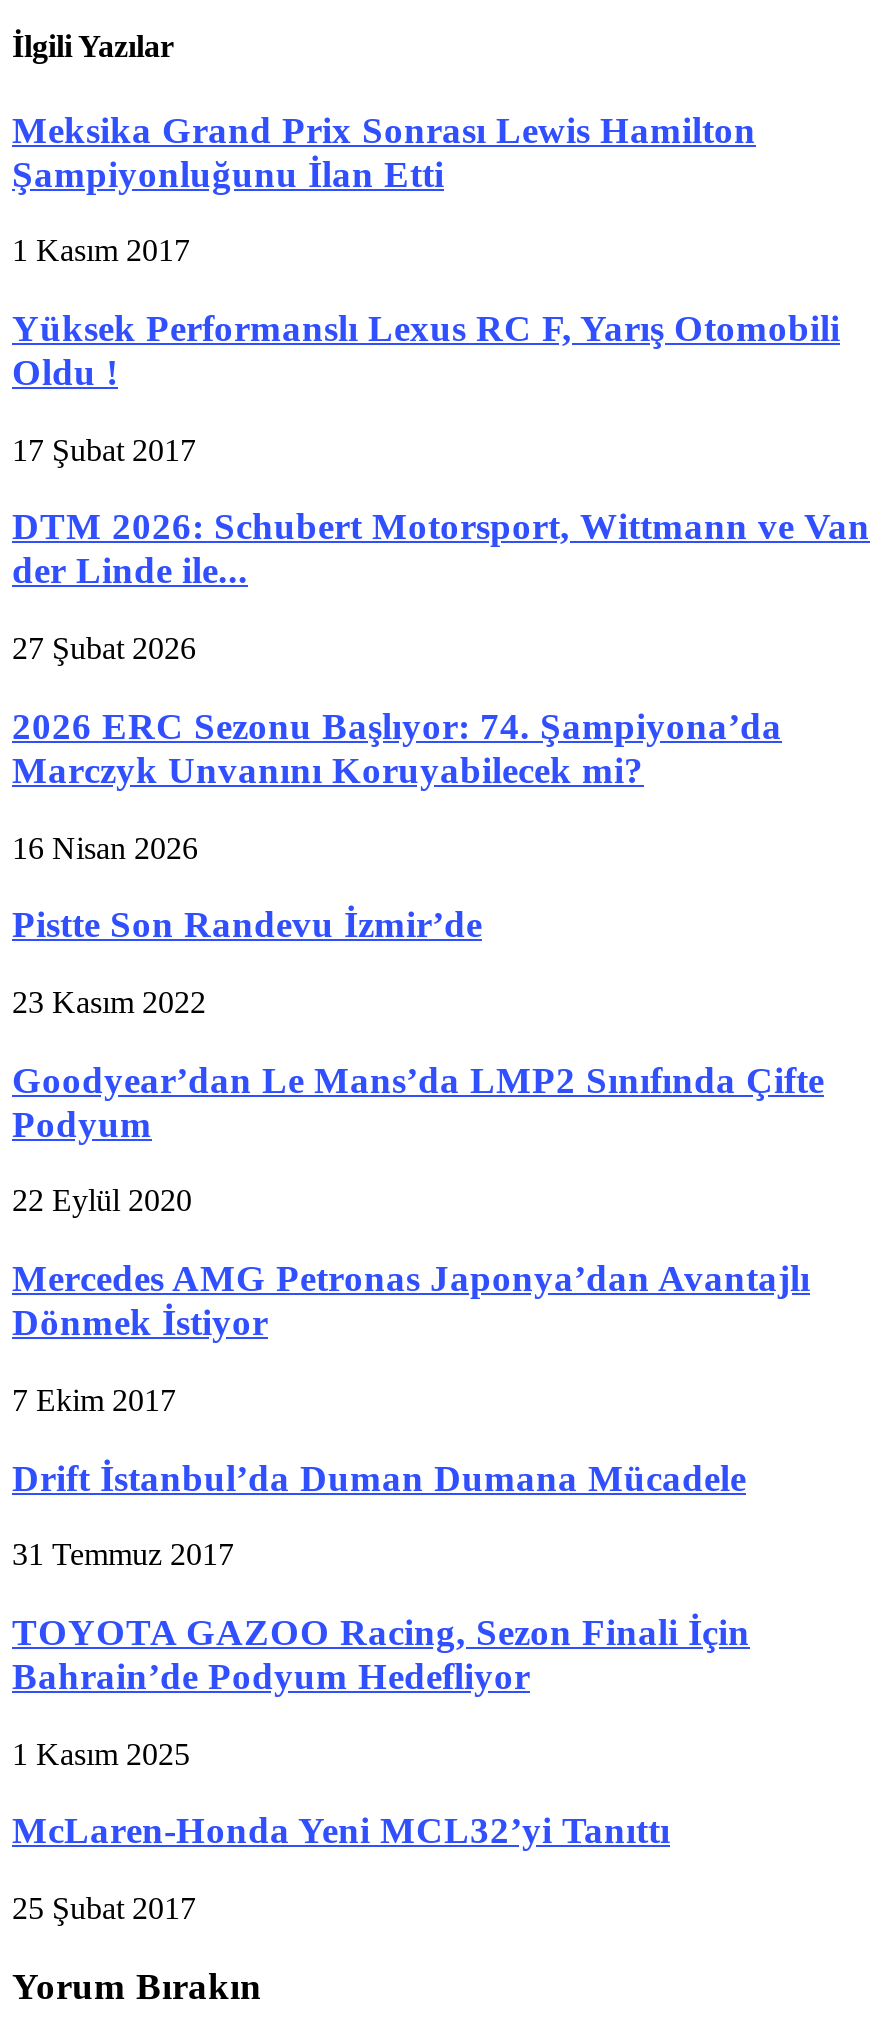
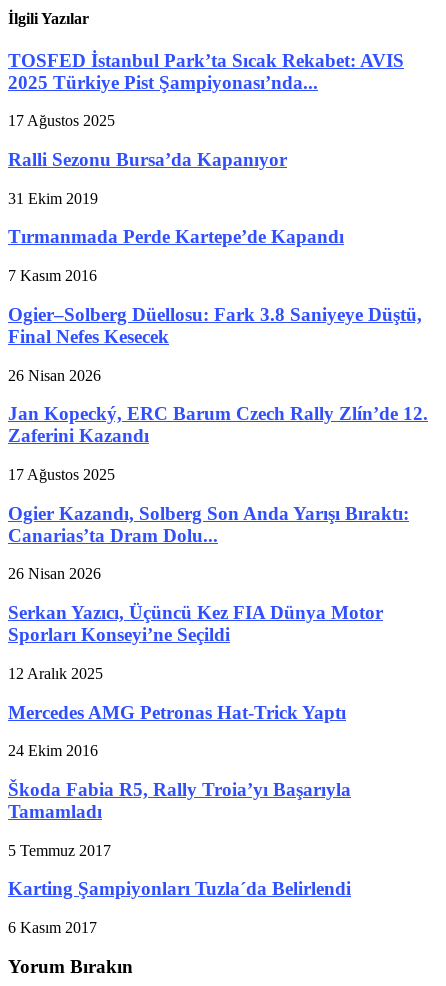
[12,108,756,194] Meksika Grand Prix Sonrası Lewis Hamilton | Şampiyonluğunu İlan Etti -> [8,49,404,92] TOSFED İstanbul Park’ta Sıcak Rekabet: AVIS | 2025 Türkiye Pist Şampiyonası’nda...
[12,233,190,267] 1 Kasım 2017 -> [8,112,115,129] 17 Ağustos 2025
[12,307,840,393] Yüksek Performanslı Lexus RC F, Yarış Otomobili | Oldu ! -> [8,149,287,170] Ralli Sezonu Bursa’da Kapanıyor
[12,432,196,466] 17 Şubat 2017 -> [8,190,98,207] 31 Ekim 2019
[12,506,870,592] DTM 2026: Schubert Motorsport, Wittmann ve Van | der Linde ile... -> [8,226,344,247] Tırmanmada Perde Kartepe’de Kapandı
[12,631,196,665] 27 Şubat 2026 -> [8,267,97,284] 7 Kasım 2016
[12,705,782,791] 2026 ERC Sezonu Başlıyor: 74. Şampiyona’da | Marczyk Unvanını Koruyabilecek mi? -> [8,304,422,347] Ogier–Solberg Düellosu: Fark 3.8 Saniyeye Düştü, | Final Nefes Kesecek
[12,830,198,864] 16 Nisan 2026 -> [8,366,101,383] 26 Nisan 2026
[12,904,482,946] Pistte Son Randevu İzmir’de -> [8,403,428,446] Jan Kopecký, ERC Barum Czech Rally Zlín’de 12. | Zaferini Kazandı
[12,985,206,1019] 23 Kasım 2022 -> [8,466,115,483] 17 Ağustos 2025
[12,1058,824,1144] Goodyear’dan Le Mans’da LMP2 Sınıfında Çifte | Podyum -> [8,503,409,546] Ogier Kazandı, Solberg Son Anda Yarışı Bıraktı: | Canarias’ta Dram Dolu...
[12,1184,192,1218] 22 Eylül 2020 -> [8,565,101,582] 26 Nisan 2026
[12,1257,810,1343] Mercedes AMG Petronas Japonya’dan Avantajlı | Dönmek İstiyor -> [8,602,383,645] Serkan Yazıcı, Üçüncü Kez FIA Dünya Motor | Sporları Konseyi’ne Seçildi
[12,1383,176,1417] 7 Ekim 2017 -> [8,665,103,682] 12 Aralık 2025
[12,1456,746,1498] Drift İstanbul’da Duman Dumana Mücadele -> [8,702,346,723] Mercedes AMG Petronas Hat-Trick Yaptı
[12,1538,234,1572] 31 Temmuz 2017 -> [8,742,98,759] 24 Ekim 2016
[12,1611,750,1697] TOYOTA GAZOO Racing, Sezon Finali İçin | Bahrain’de Podyum Hedefliyor -> [8,779,351,822] Škoda Fabia R5, Rally Troia’yı Başarıyla | Tamamladı
[12,1736,190,1770] 1 Kasım 2025 -> [8,842,111,859] 5 Temmuz 2017
[12,1810,670,1852] McLaren-Honda Yeni MCL32’yi Tanıttı -> [8,878,351,899] Karting Şampiyonları Tuzla´da Belirlendi
[12,1891,196,1925] 25 Şubat 2017 -> [8,919,97,936] 6 Kasım 2017

